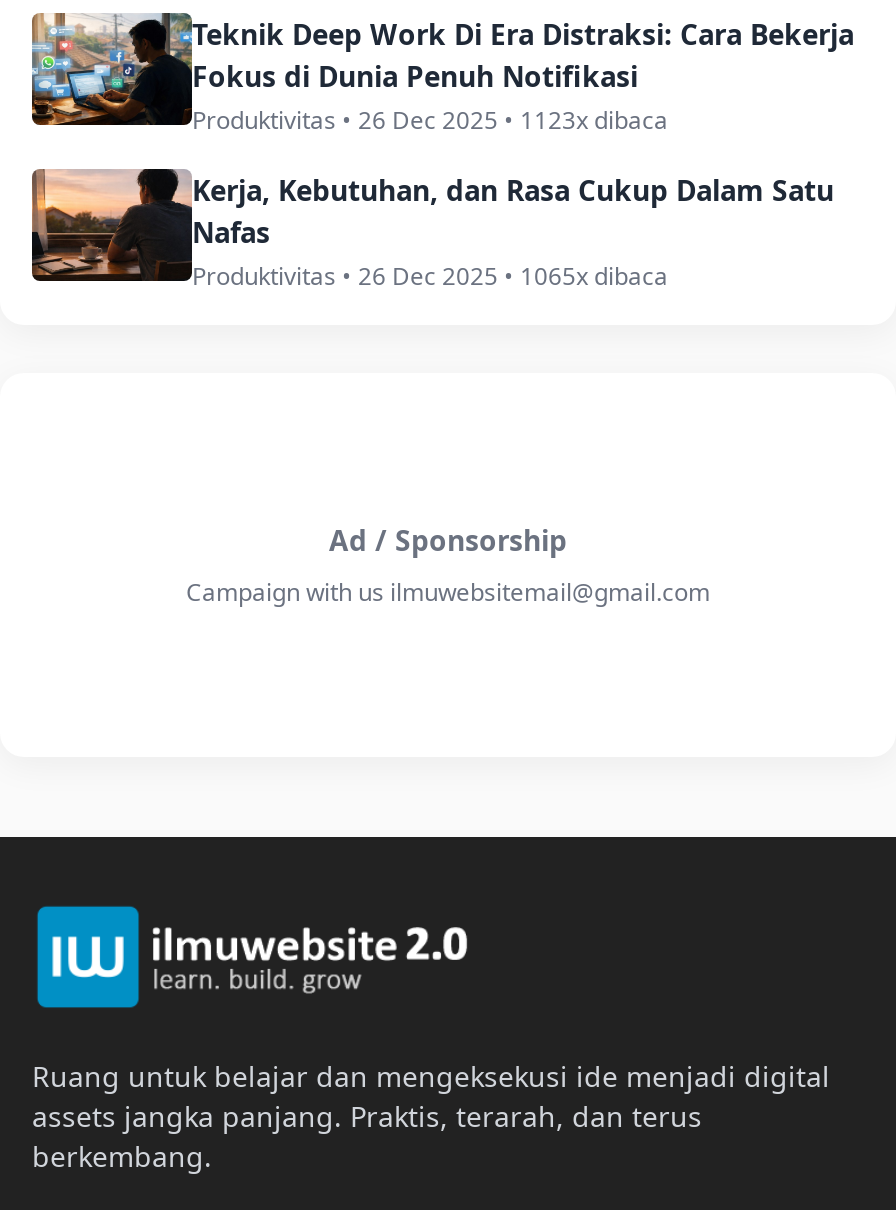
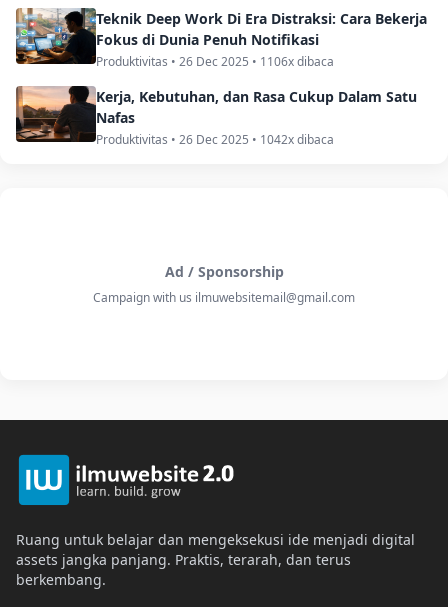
[192,103,668,137] Produktivitas • 26 Dec 2025 • 1123x dibaca -> [96,53,334,70] Produktivitas • 26 Dec 2025 • 1106x dibaca
[192,259,668,293] Produktivitas • 26 Dec 2025 • 1065x dibaca -> [96,131,334,148] Produktivitas • 26 Dec 2025 • 1042x dibaca

